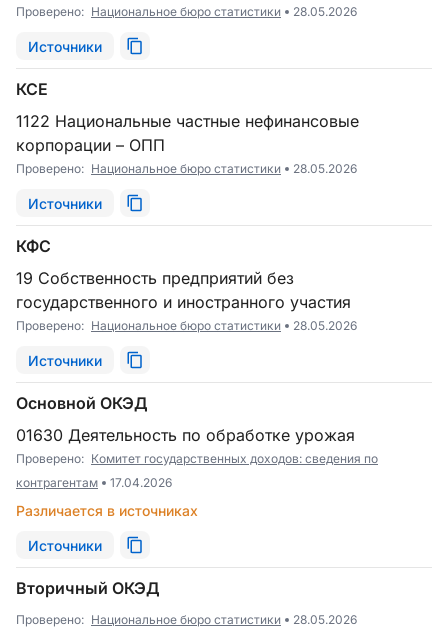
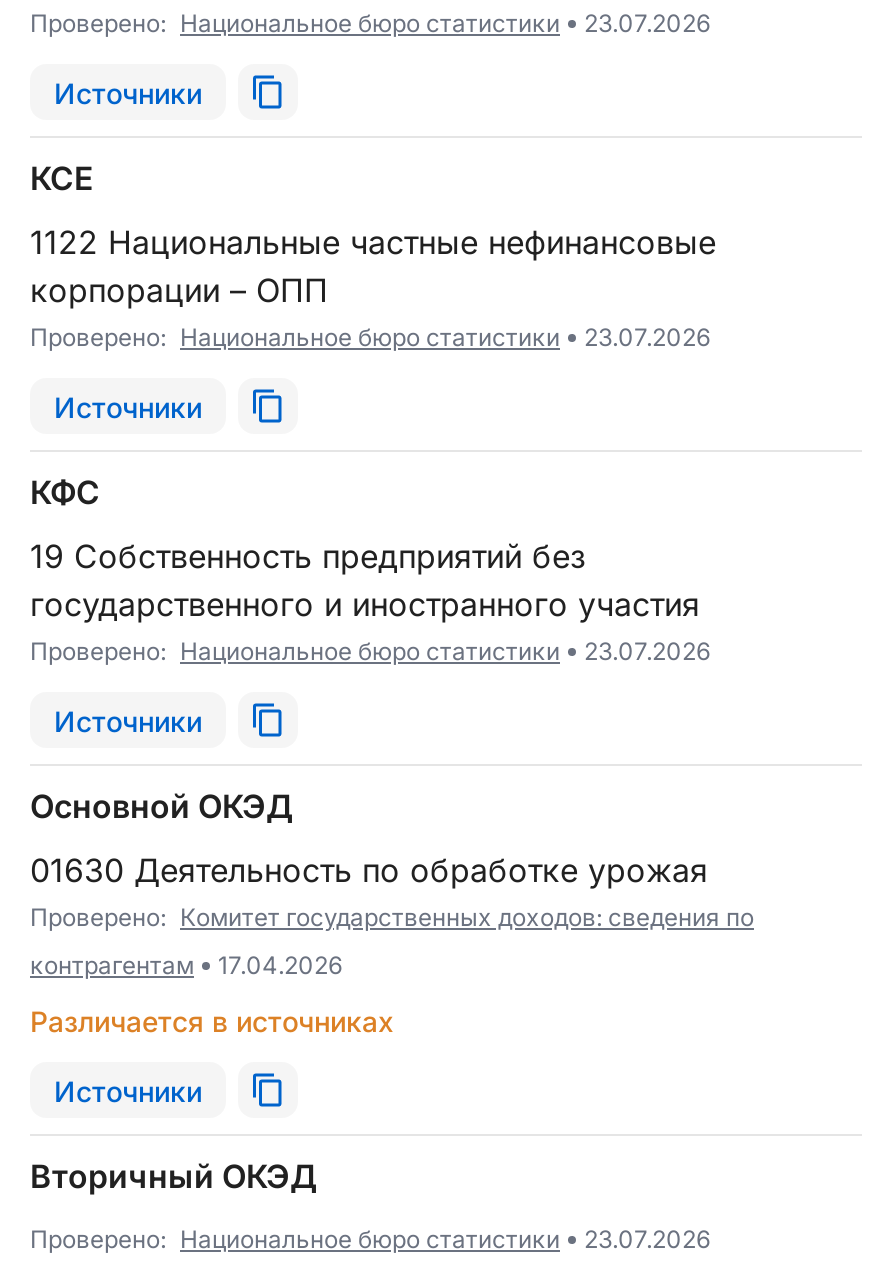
[16,4,357,19] Проверено: Национальное бюро статистики 28.05.2026 -> [30,8,710,38] Проверено: Национальное бюро статистики 23.07.2026
[16,161,357,176] Проверено: Национальное бюро статистики 28.05.2026 -> [30,322,710,352] Проверено: Национальное бюро статистики 23.07.2026
[16,318,357,333] Проверено: Национальное бюро статистики 28.05.2026 -> [30,636,710,666] Проверено: Национальное бюро статистики 23.07.2026
[16,612,357,627] Проверено: Национальное бюро статистики 28.05.2026 -> [30,1224,710,1254] Проверено: Национальное бюро статистики 23.07.2026

